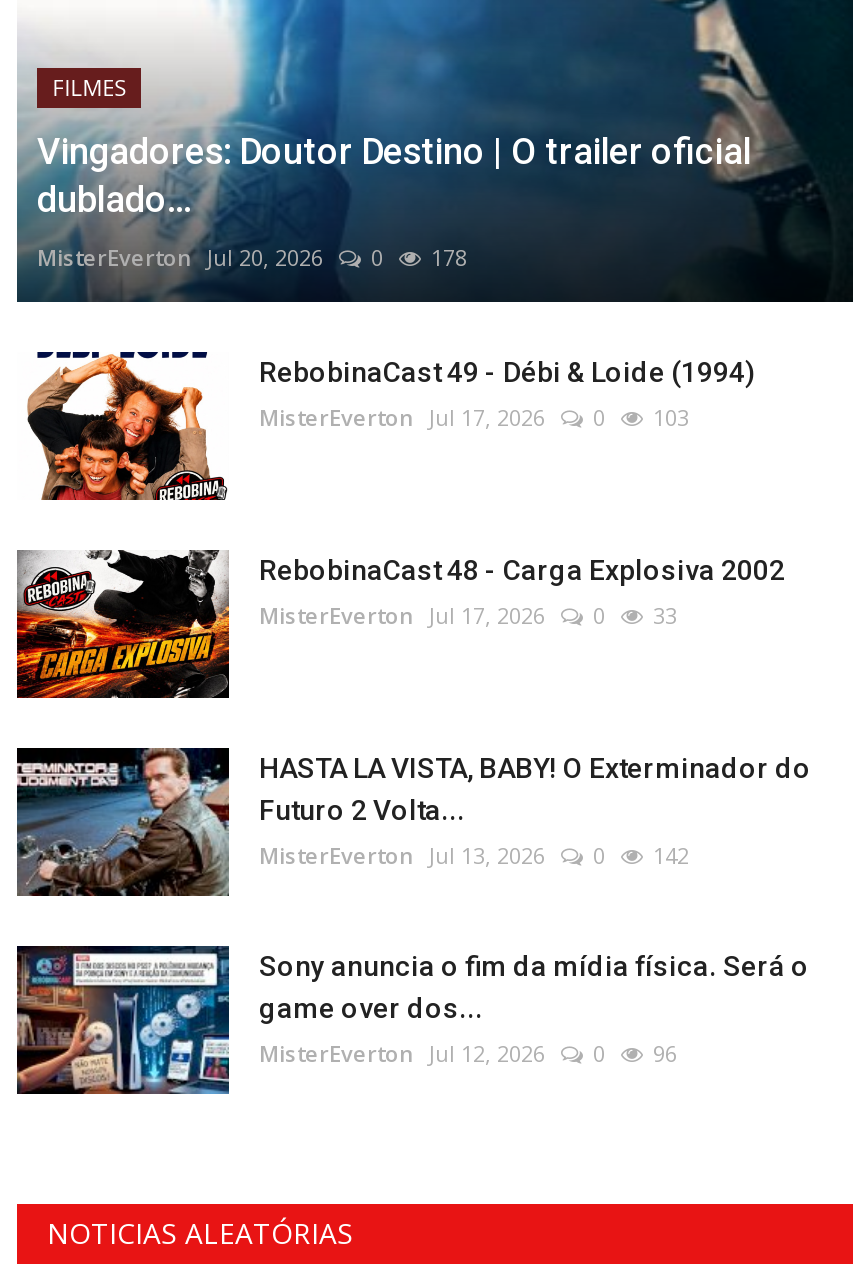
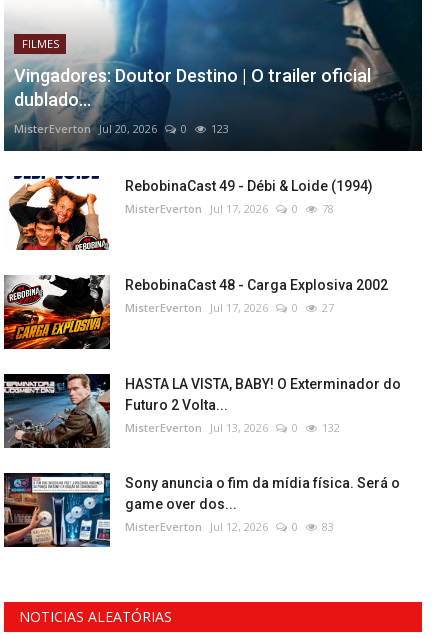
[37,242,467,272] MisterEverton Jul 20, 2026 0 178 -> [14,121,229,136] MisterEverton Jul 20, 2026 0 123
[259,402,689,432] MisterEverton Jul 17, 2026 0 103 -> [125,201,334,216] MisterEverton Jul 17, 2026 0 78
[259,600,677,630] MisterEverton Jul 17, 2026 0 33 -> [125,300,334,315] MisterEverton Jul 17, 2026 0 27
[259,840,689,870] MisterEverton Jul 13, 2026 0 142 -> [125,420,340,435] MisterEverton Jul 13, 2026 0 132
[259,1038,677,1068] MisterEverton Jul 12, 2026 0 96 -> [125,519,334,534] MisterEverton Jul 12, 2026 0 83

